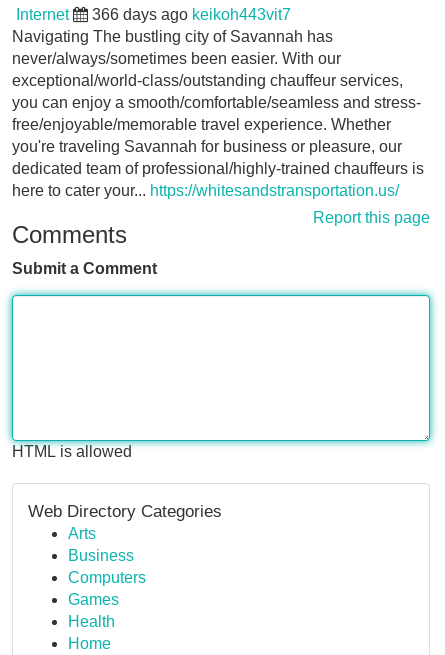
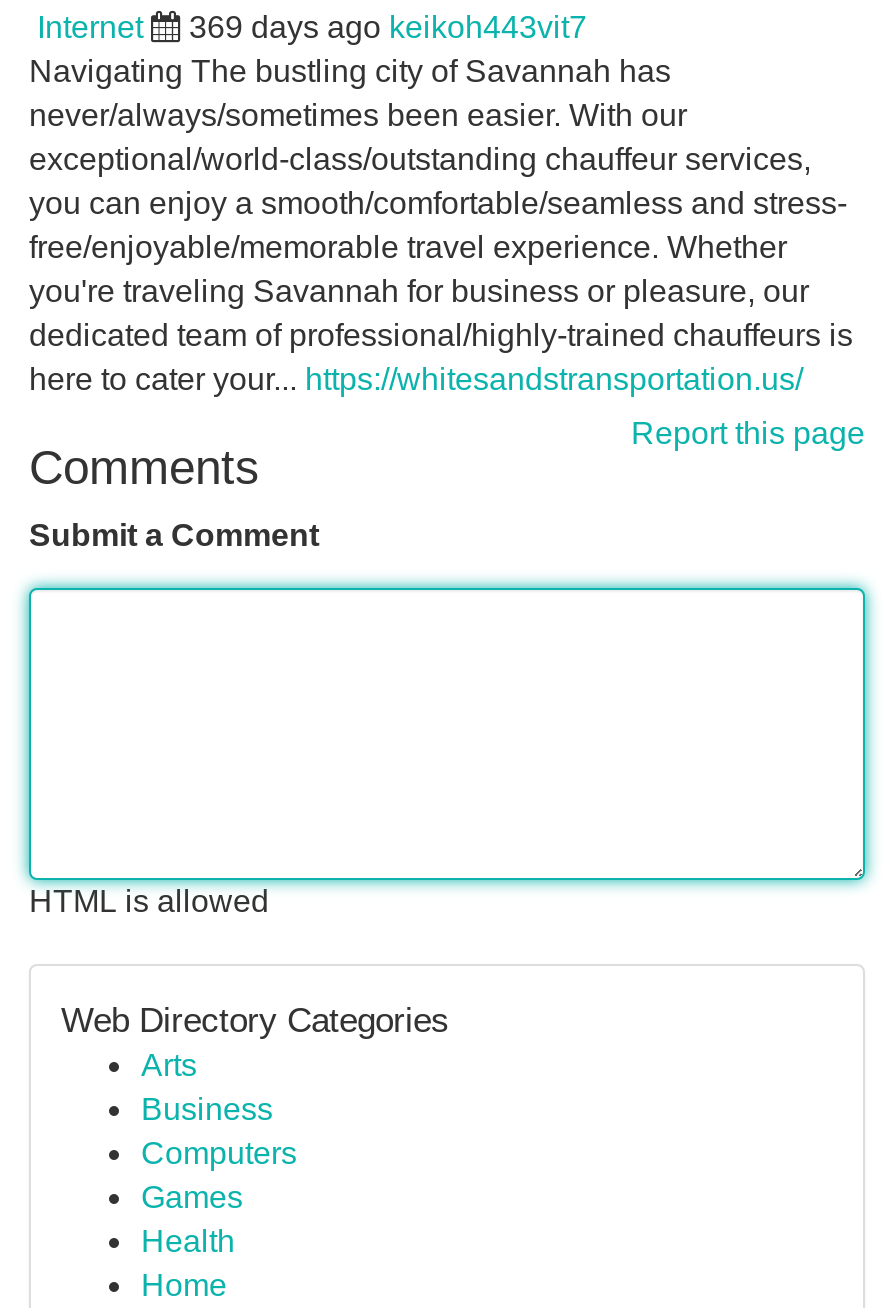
[92,6,291,23] 366 days ago keikoh443vit7 -> [189,10,587,44] 369 days ago keikoh443vit7

